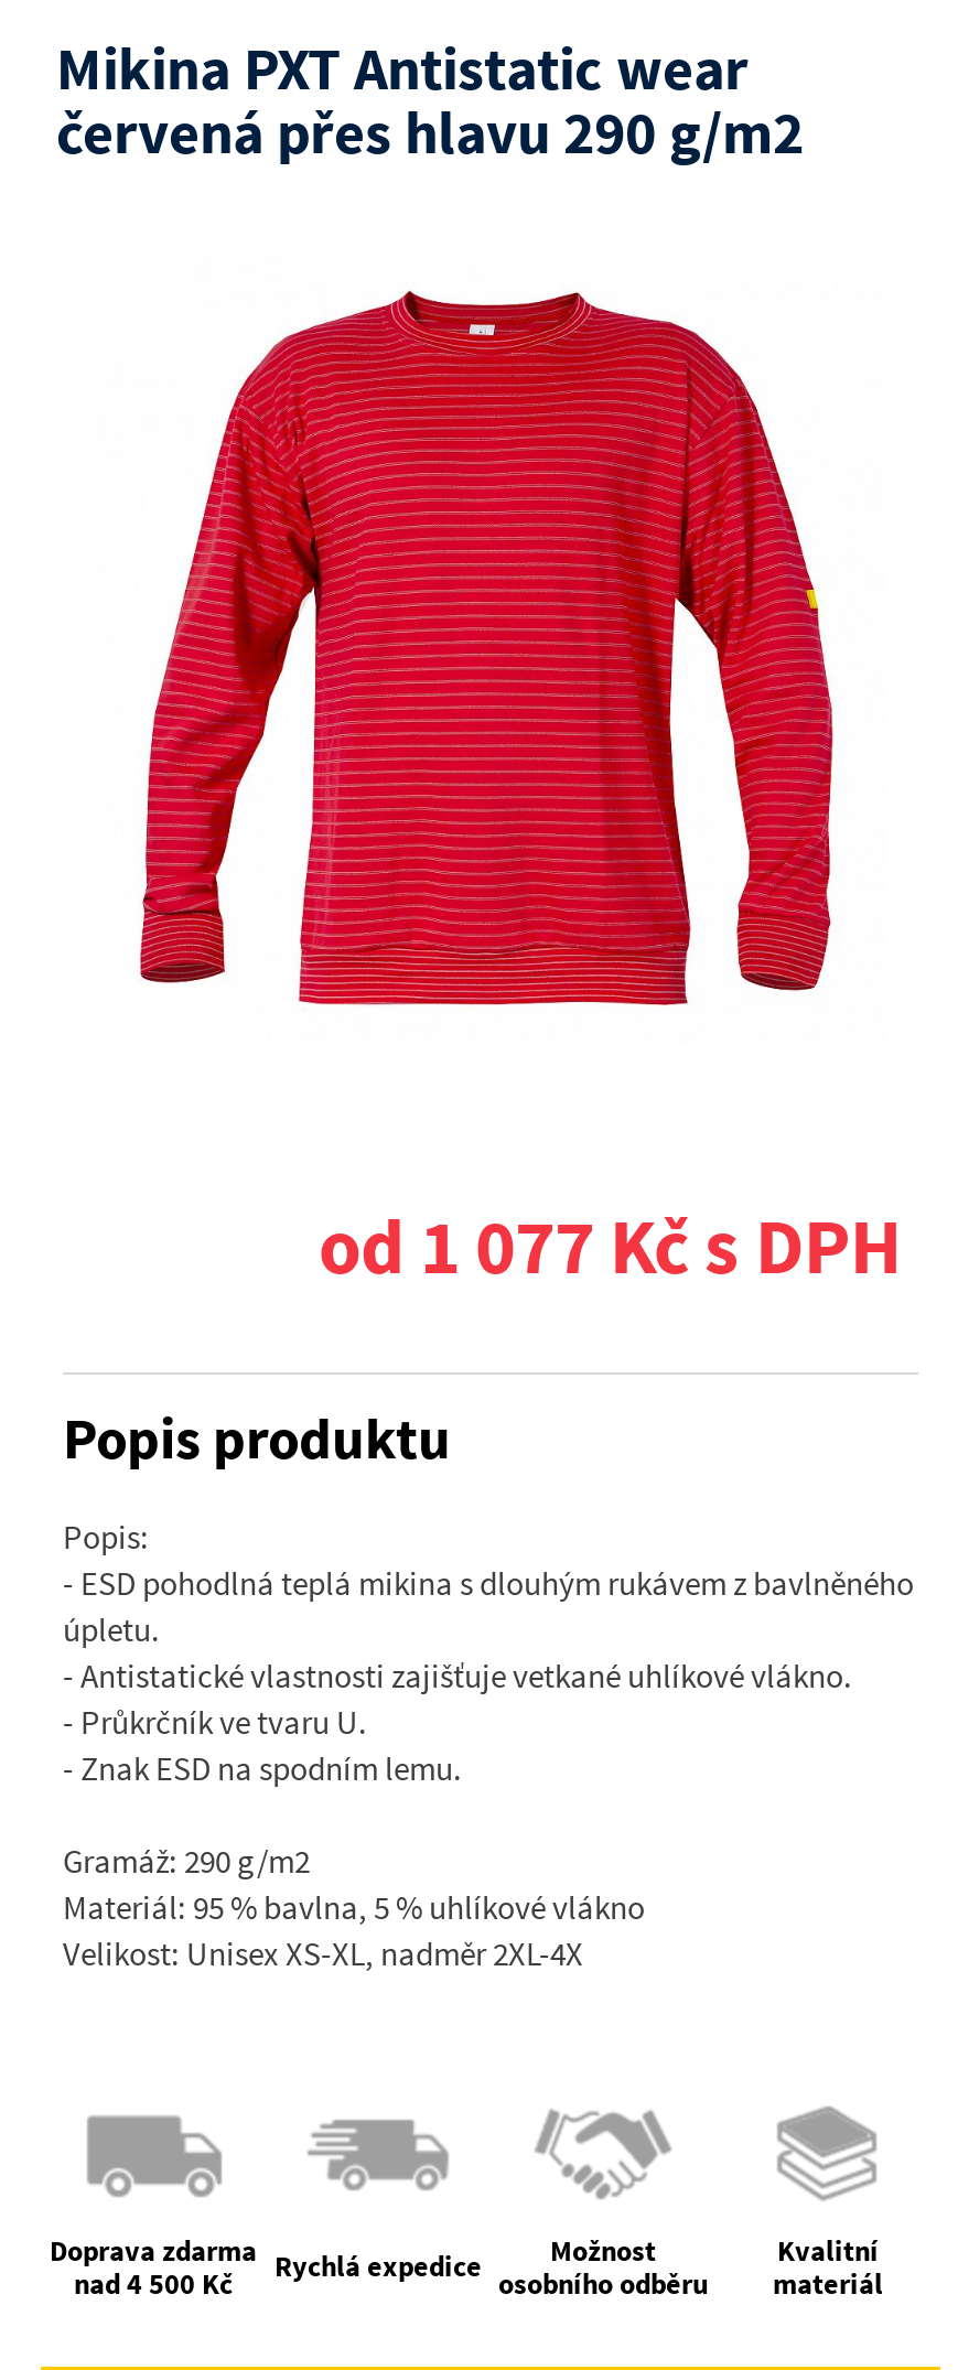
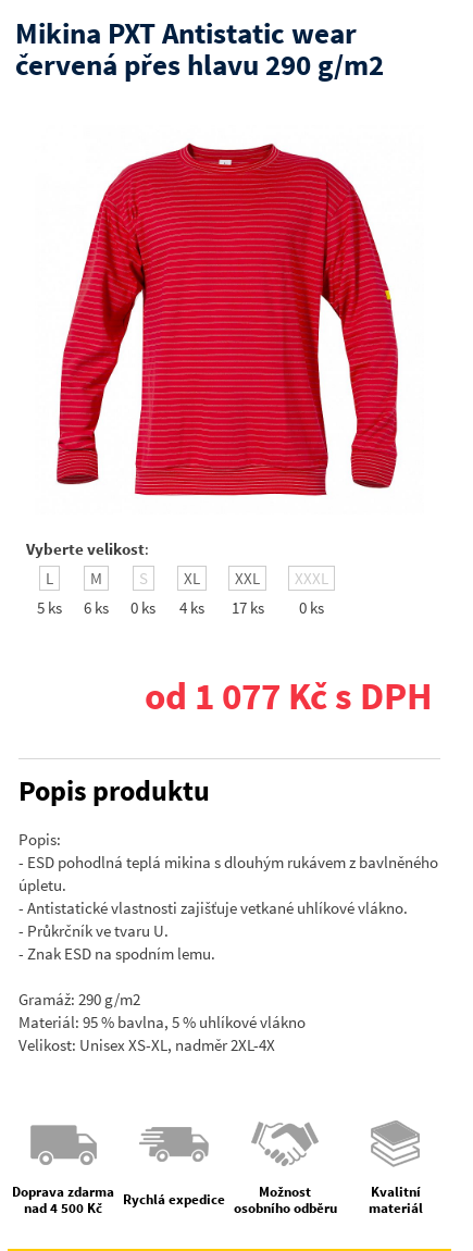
none -> [26,538,149,618] Vyberte velikost: | L | 5 ks
none -> [84,568,109,618] M | 6 ks
none -> [130,568,155,618] S | 0 ks
none -> [179,568,204,618] XL | 4 ks
none -> [231,568,264,618] XXL | 17 ks
none -> [295,568,328,618] XXXL | 0 ks

